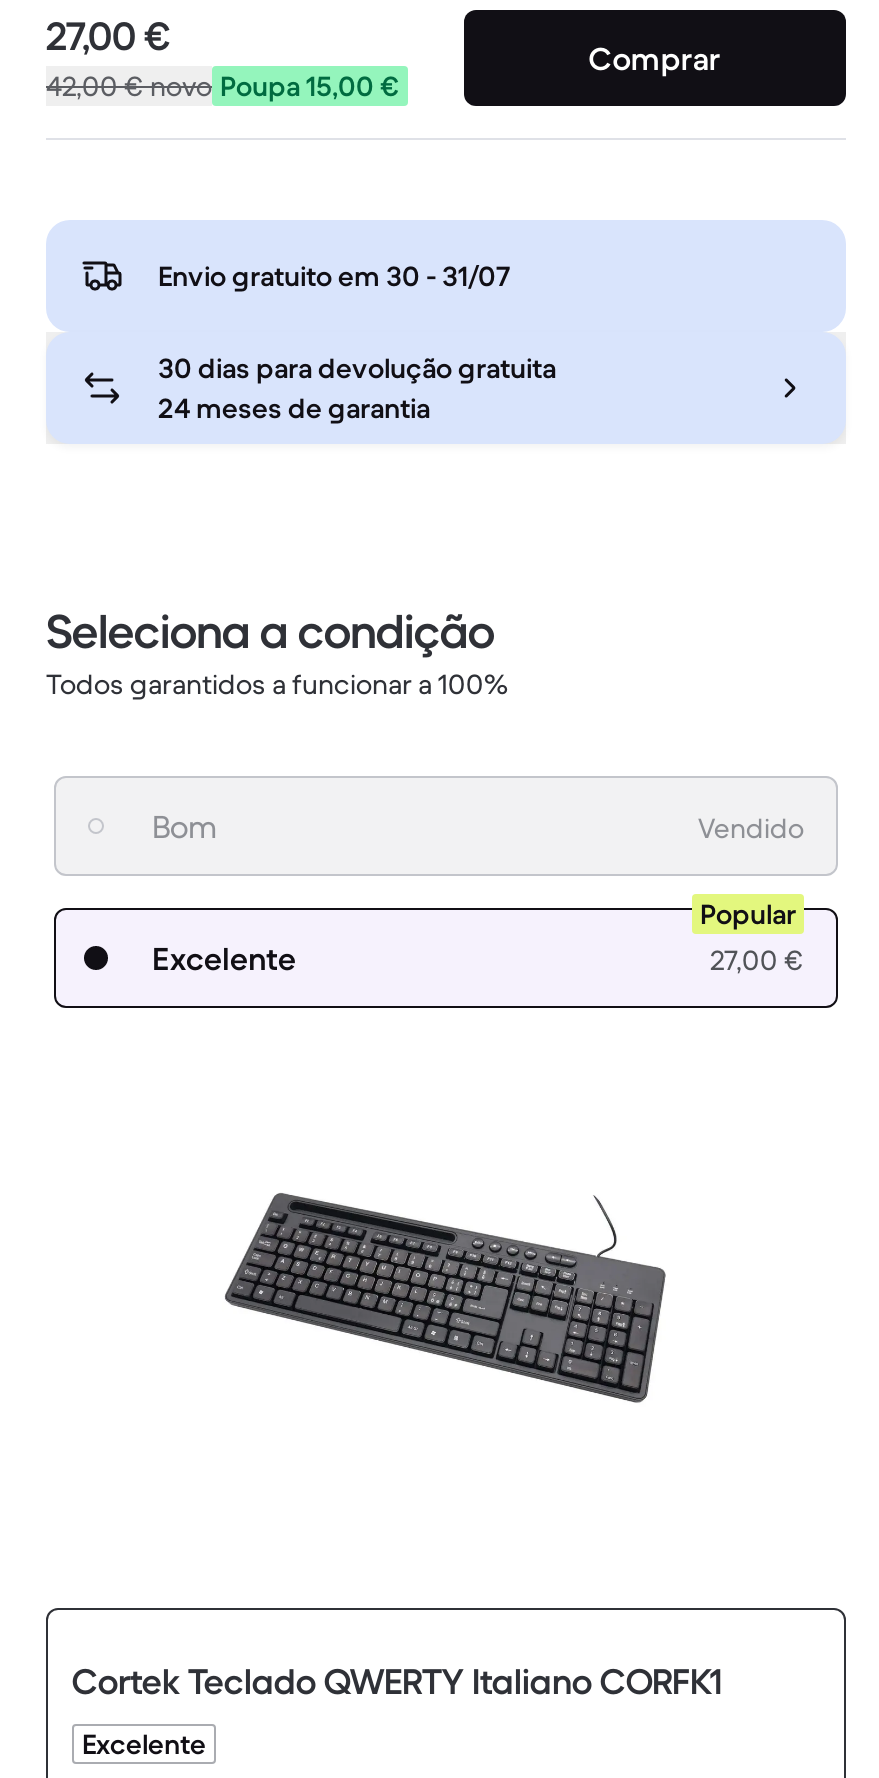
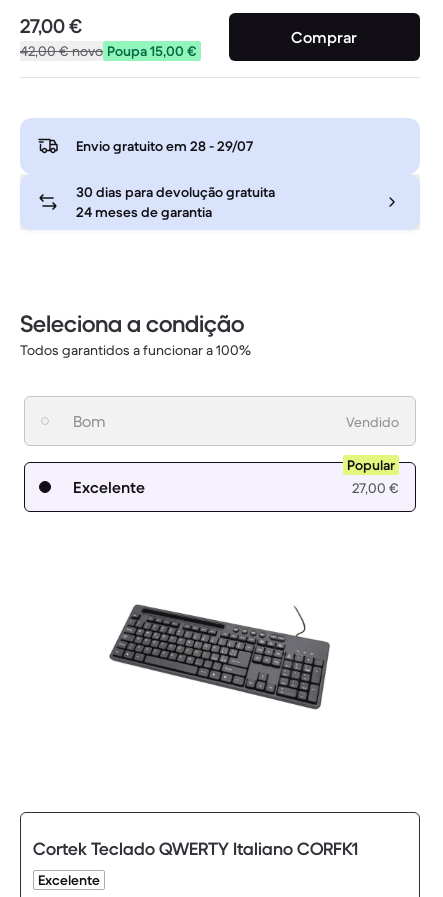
[158,259,510,295] Envio gratuito em 30 - 31/07 -> [76,137,253,155] Envio gratuito em 28 - 29/07

